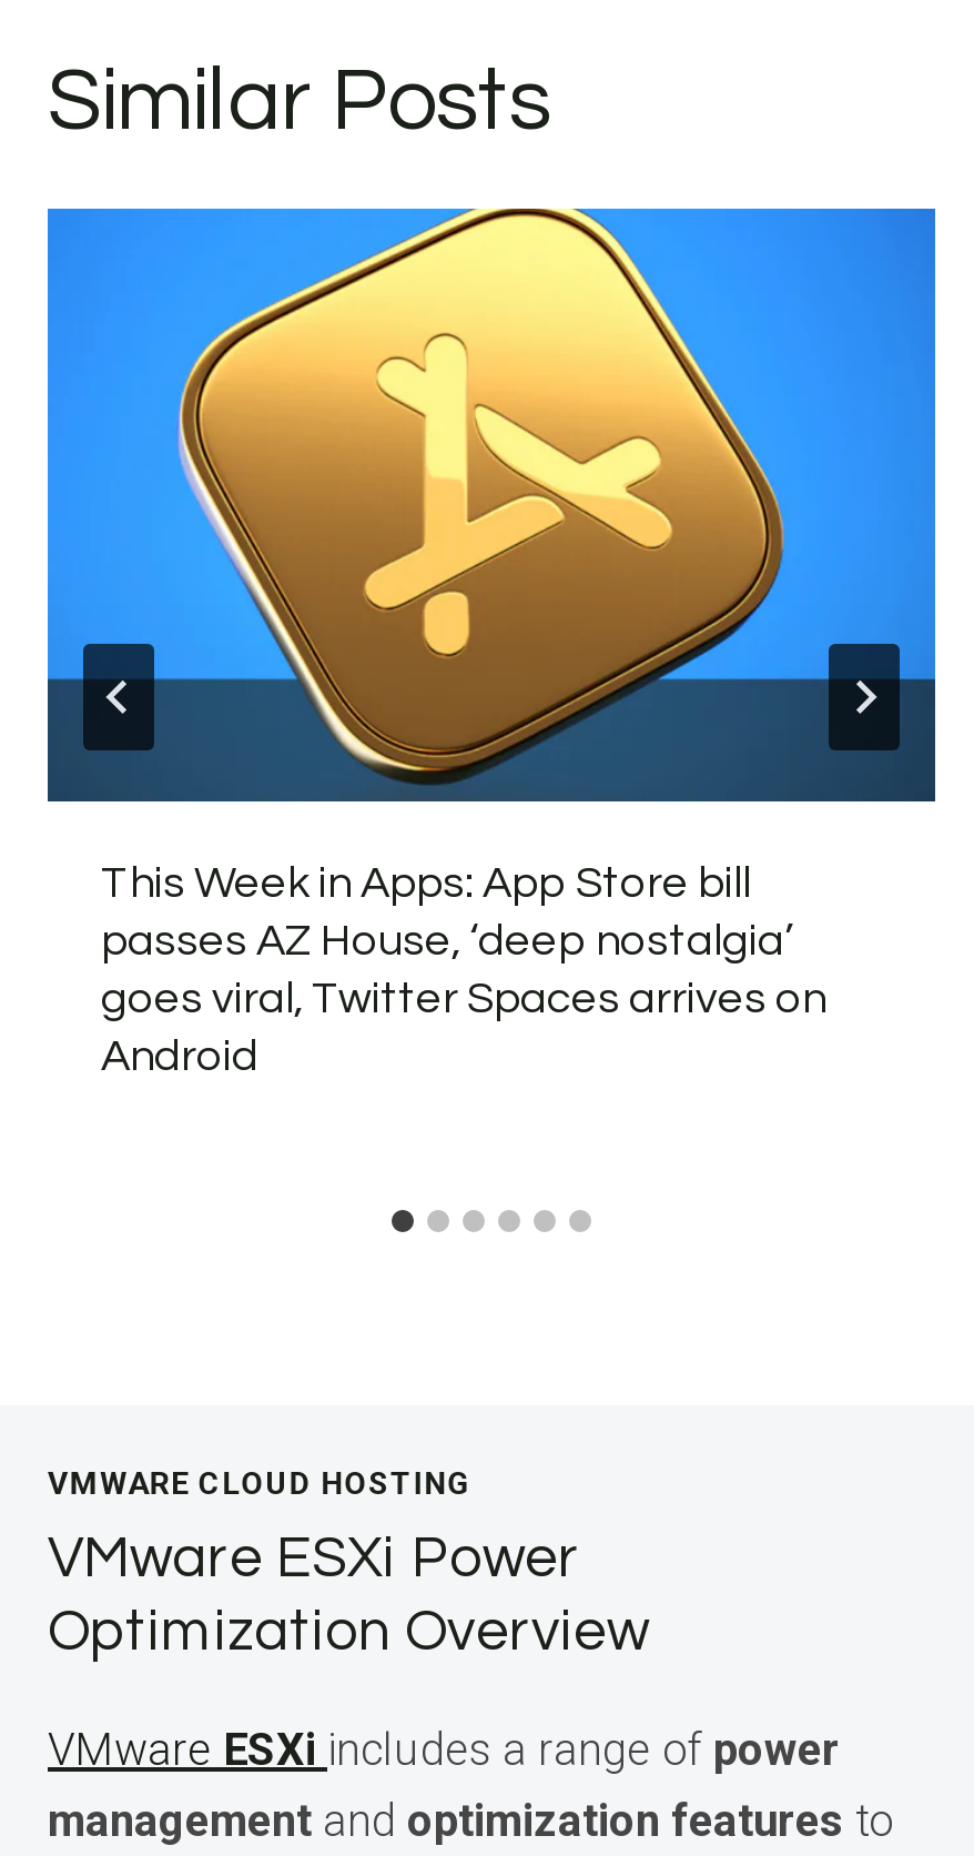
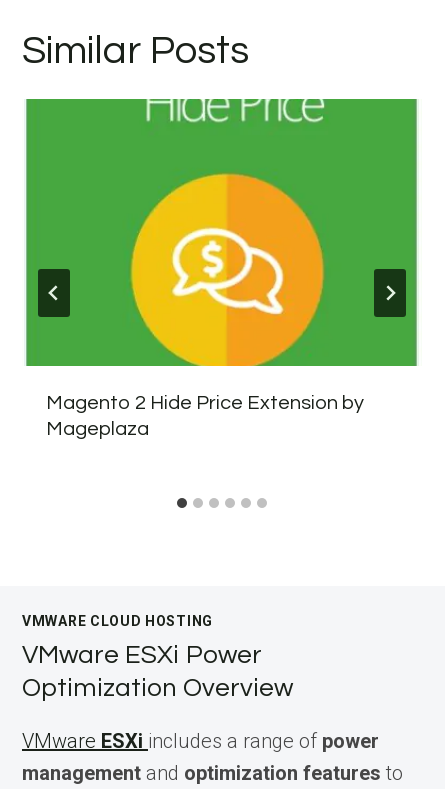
[45,206,937,1079] [image] | This Week in Apps: App Store bill | passes AZ House, ‘deep nostalgia’ | goes viral, Twitter Spaces arrives on | Android -> [22,98,422,439] [image] | Magento 2 Hide Price Extension by | Mageplaza

